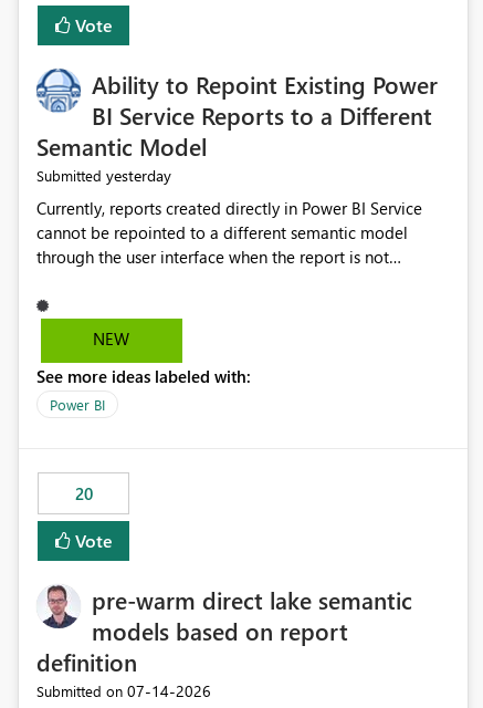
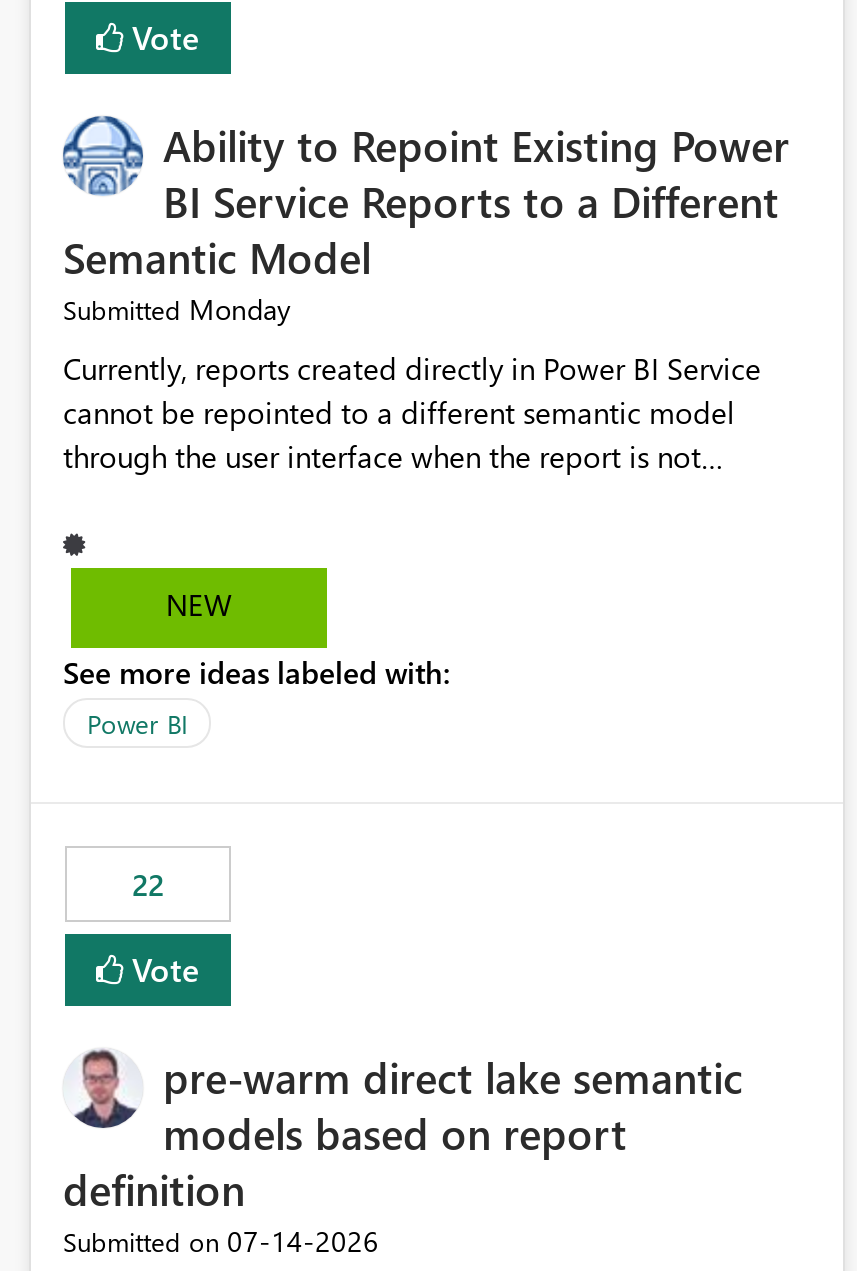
[36,165,171,186] Submitted yesterday -> [63,291,291,329] Submitted Monday
[75,483,92,505] 20 -> [132,865,164,905] 22

